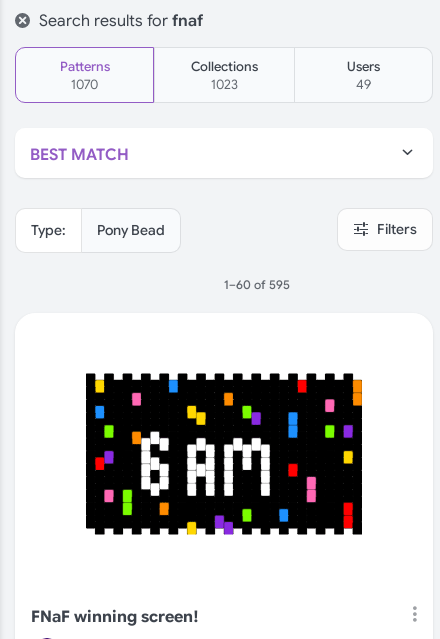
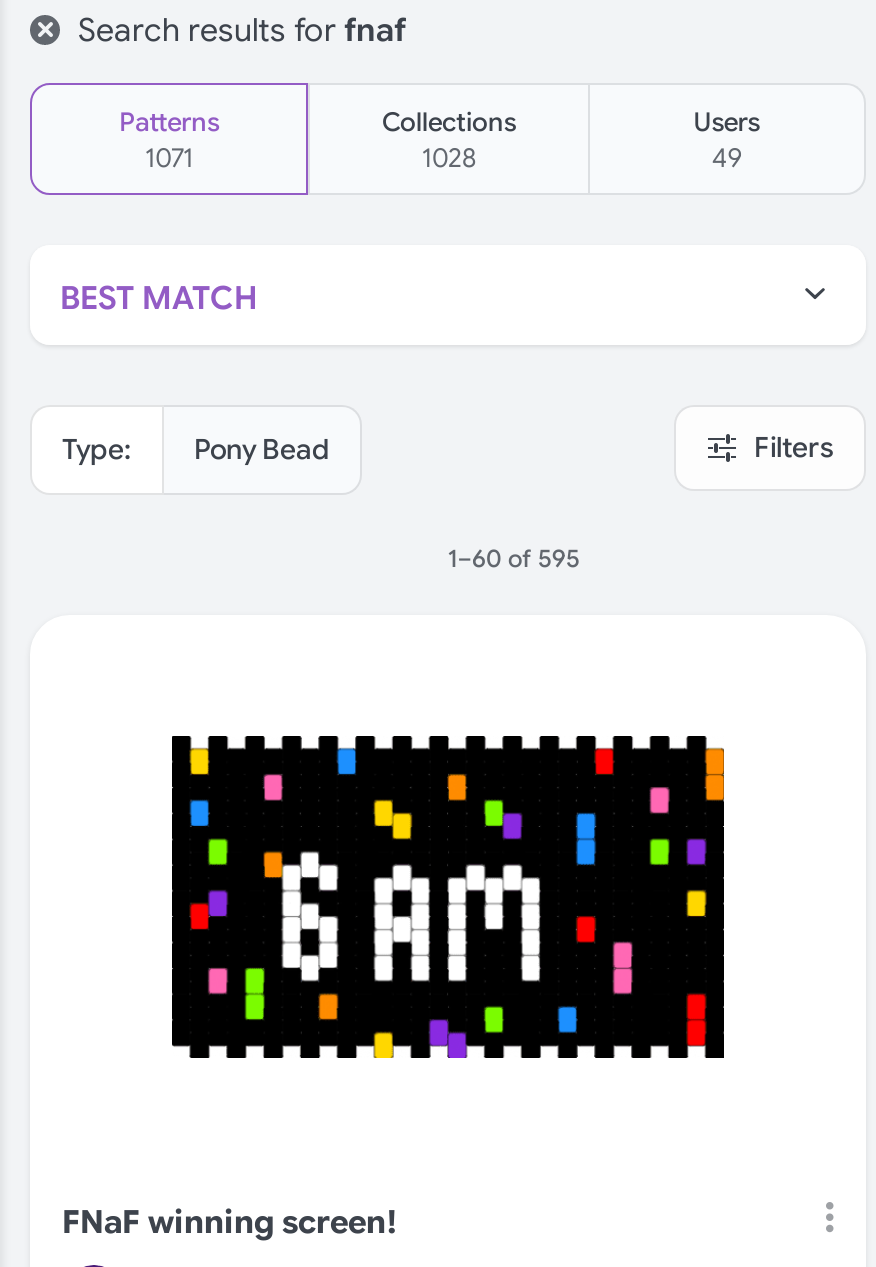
[71,76,98,93] 1070 -> [145,141,193,175] 1071
[211,76,238,93] 1023 -> [422,141,476,175] 1028

